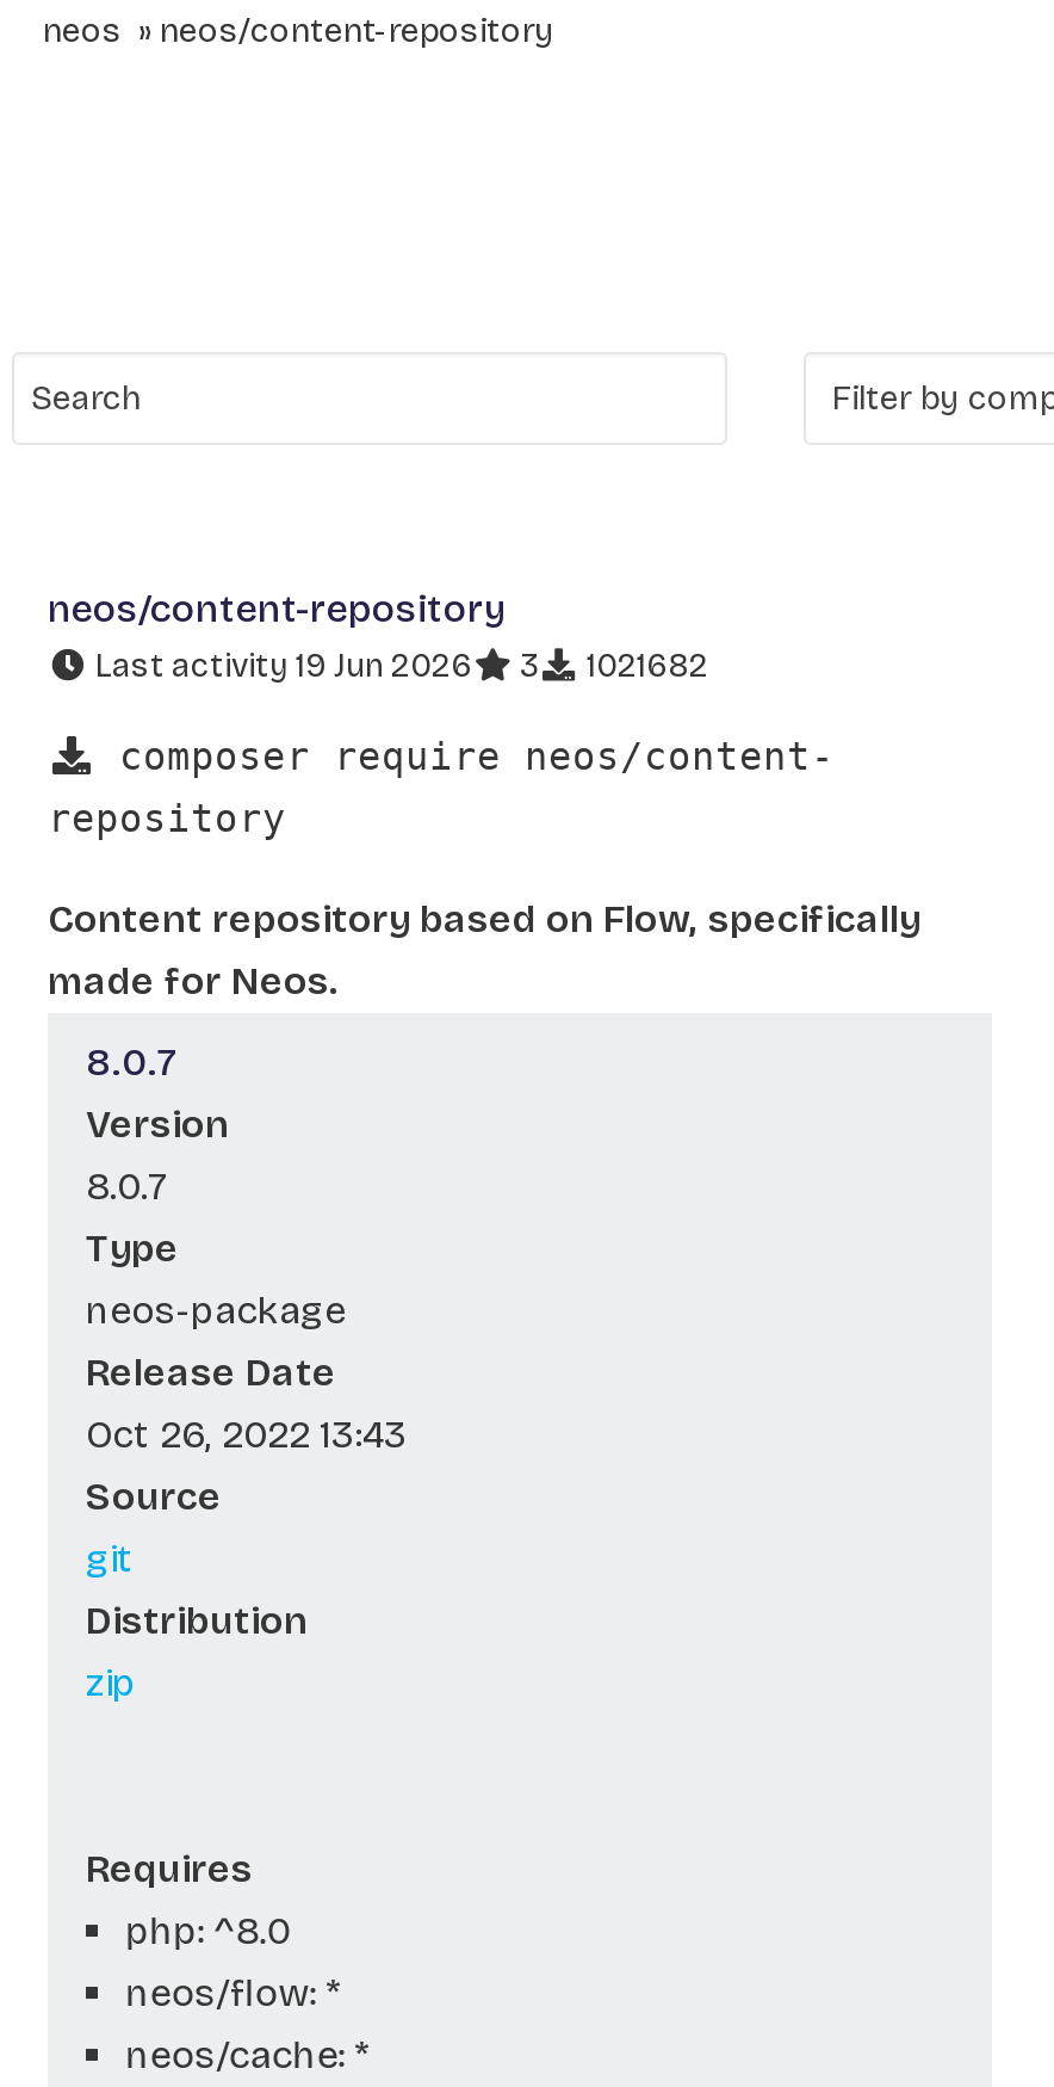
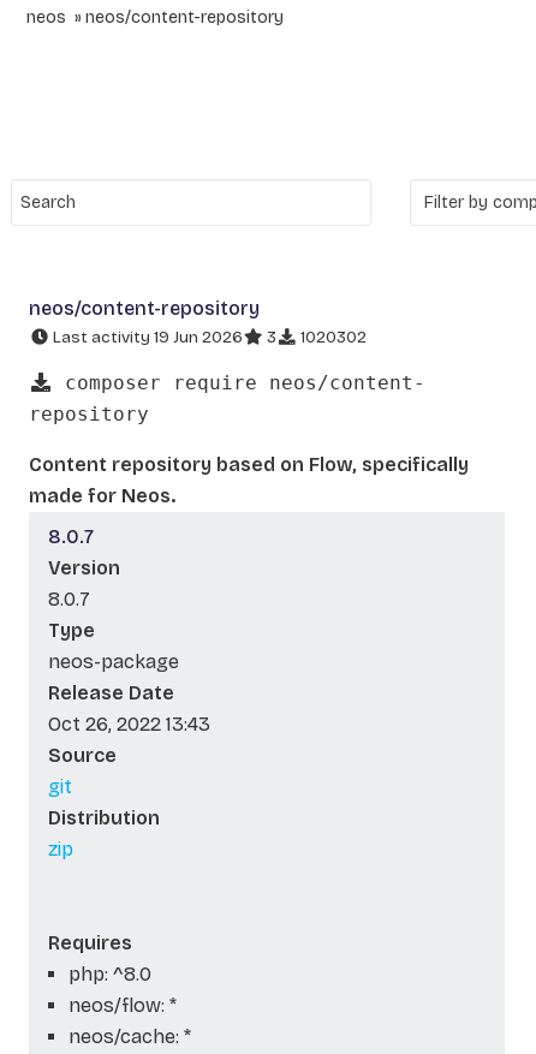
[88,646,708,686] Last activity 19 Jun 2026 3 1021682 -> [49,327,367,347] Last activity 19 Jun 2026 3 1020302

